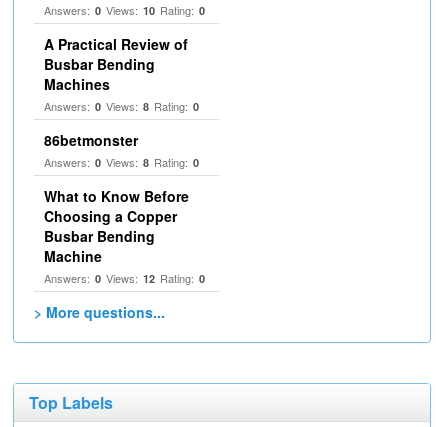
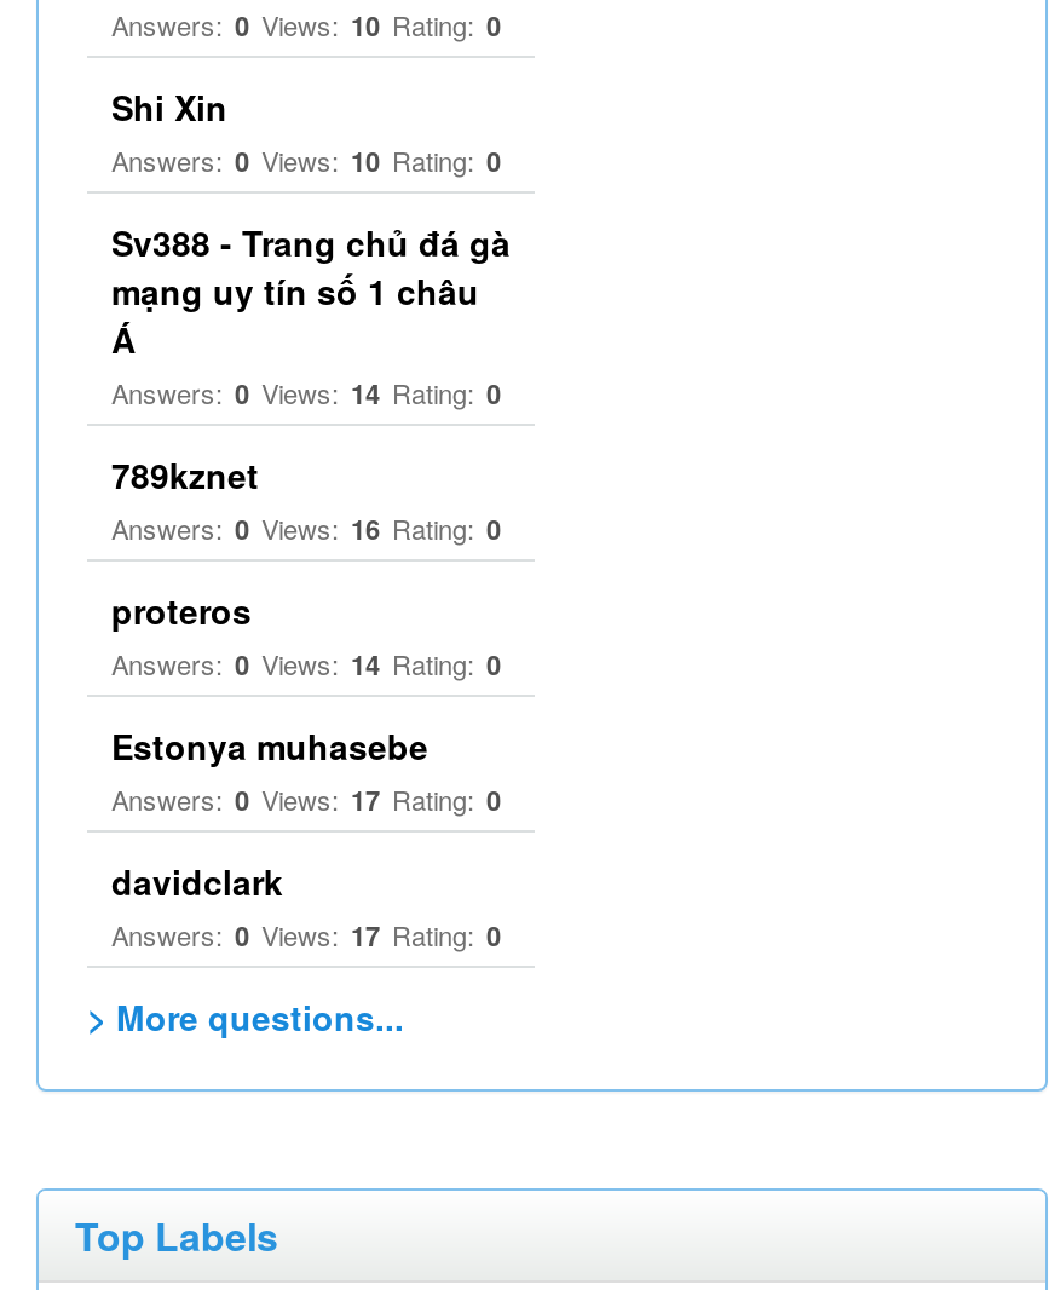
[44,34,205,286] A Practical Review of | Busbar Bending | Machines | Answers: 0 Views: 8 Rating: 0 | 86betmonster | Answers: 0 Views: 8 Rating: 0 | What to Know Before | Choosing a Copper | Busbar Bending | Machine | Answers: 0 Views: 12 Rating: 0 -> [111,82,511,954] Shi Xin | Answers: 0 Views: 10 Rating: 0 | Sv388 - Trang chủ đá gà | mạng uy tín số 1 châu | Á | Answers: 0 Views: 14 Rating: 0 | 789kznet | Answers: 0 Views: 16 Rating: 0 | proteros | Answers: 0 Views: 14 Rating: 0 | Estonya muhasebe | Answers: 0 Views: 17 Rating: 0 | davidclark | Answers: 0 Views: 17 Rating: 0

